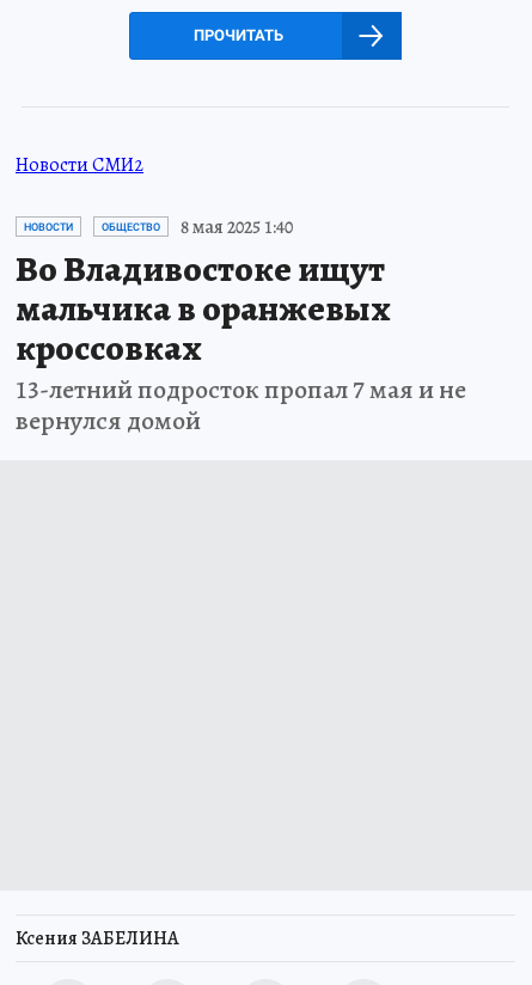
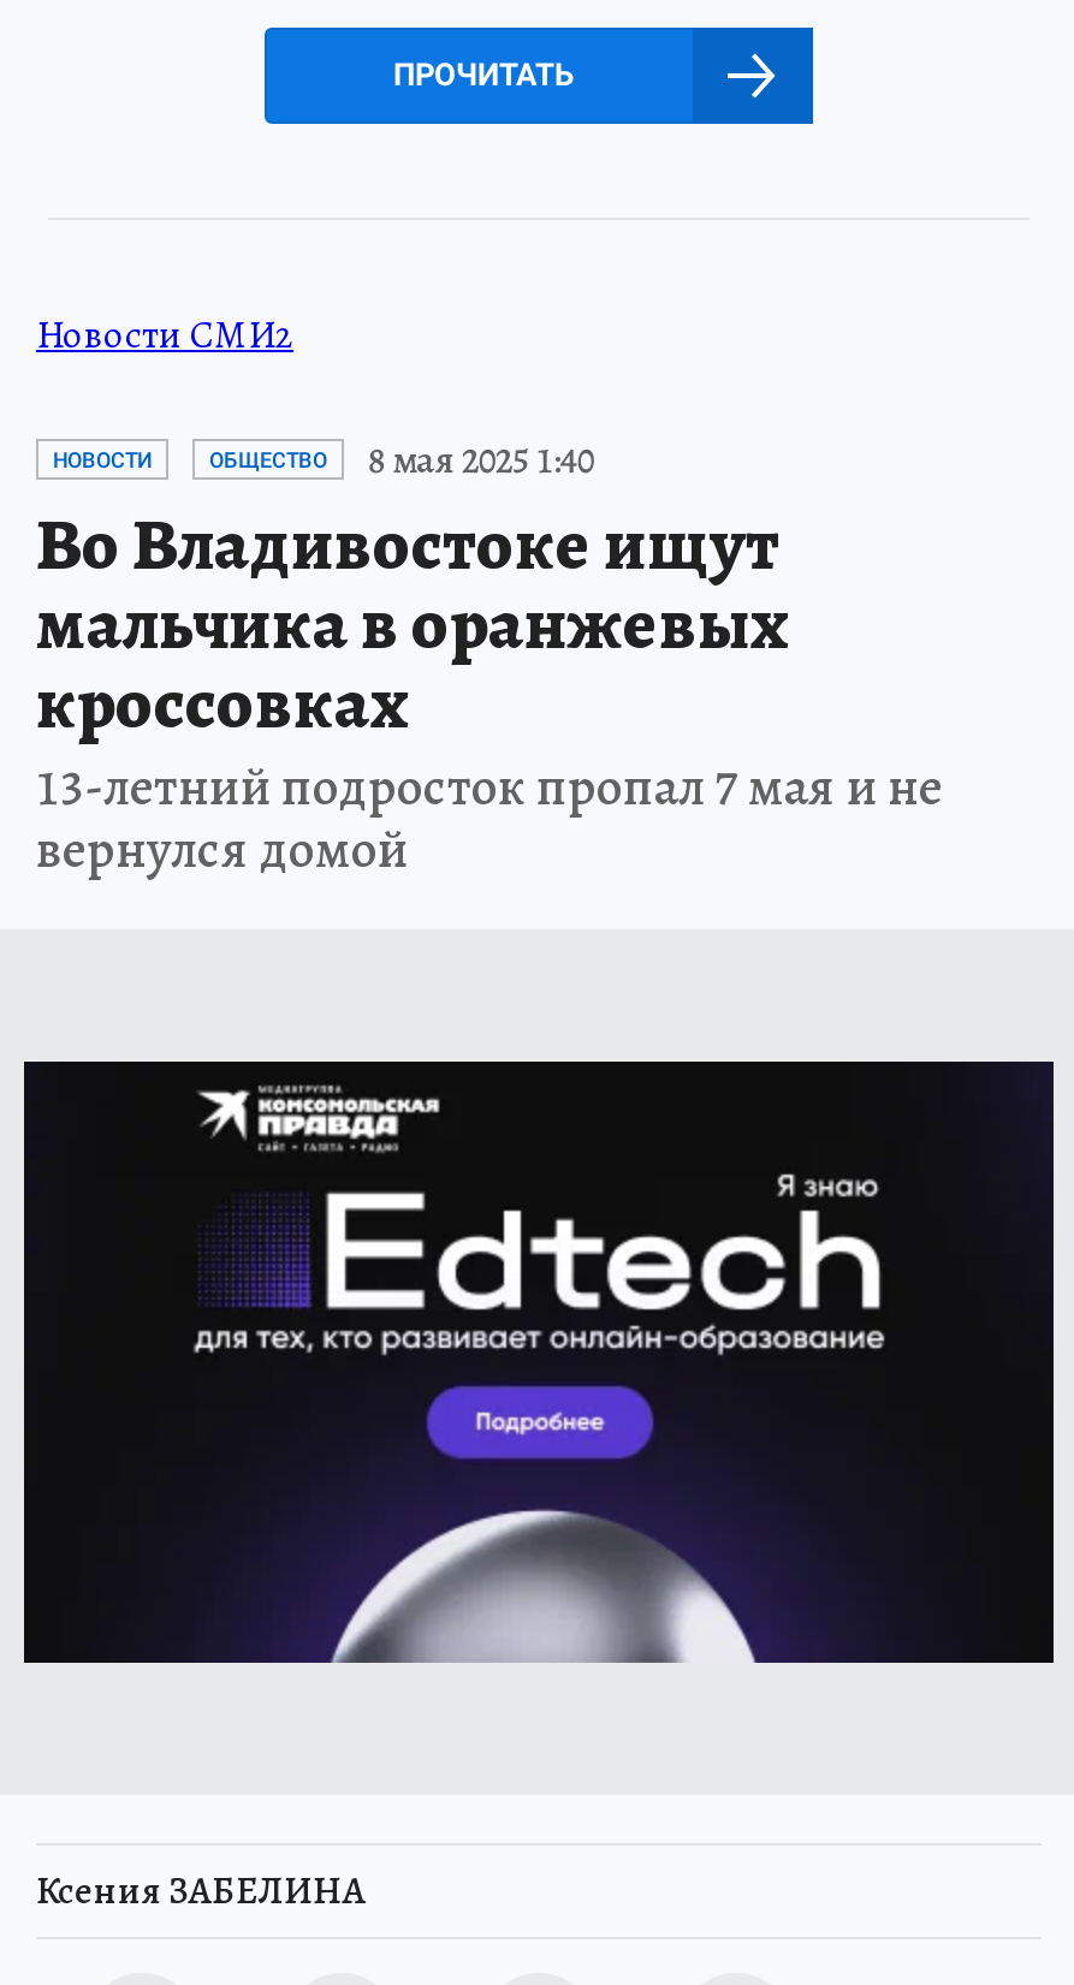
none -> [22,1059,1056,1665] [image]

